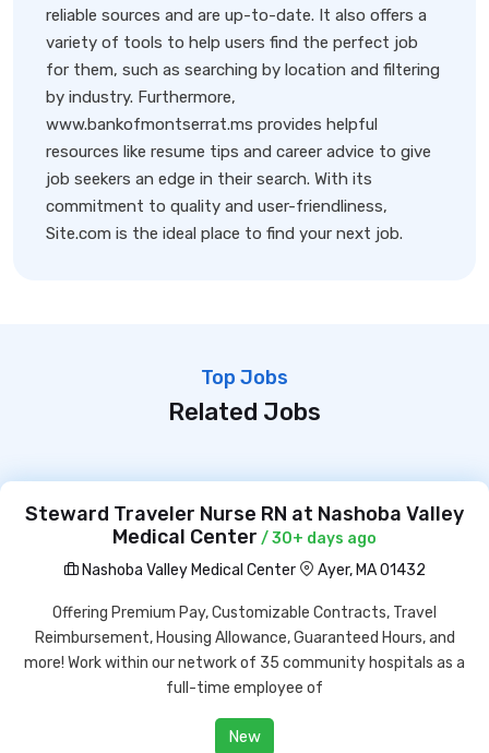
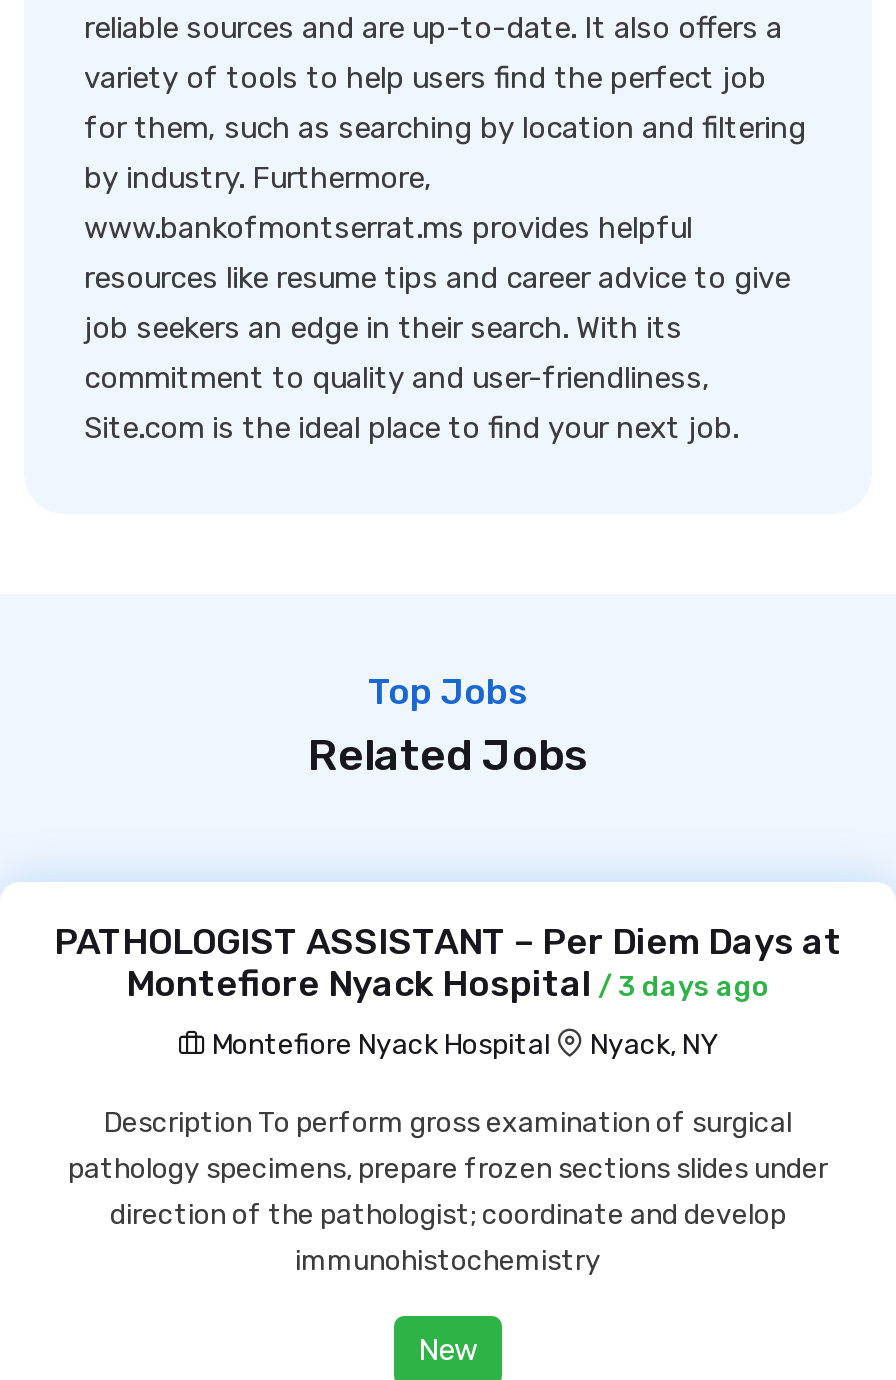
[25,502,464,549] Steward Traveler Nurse RN at Nashoba Valley | Medical Center / 30+ days ago -> [54,920,842,1006] PATHOLOGIST ASSISTANT – Per Diem Days at | Montefiore Nyack Hospital / 3 days ago
[79,561,426,579] Nashoba Valley Medical Center | Ayer, MA 01432 -> [206,1028,718,1062] Montefiore Nyack Hospital | Nyack, NY
[24,603,465,697] Offering Premium Pay, Customizable Contracts, Travel | Reimbursement, Housing Allowance, Guaranteed Hours, and | more! Work within our network of 35 community hospitals as a | full-time employee of -> [68,1106,828,1278] Description To perform gross examination of surgical | pathology specimens, prepare frozen sections slides under | direction of the pathologist; coordinate and develop | immunohistochemistry

